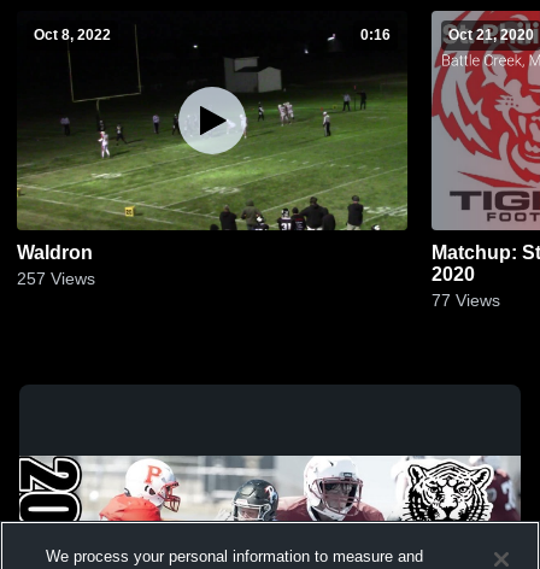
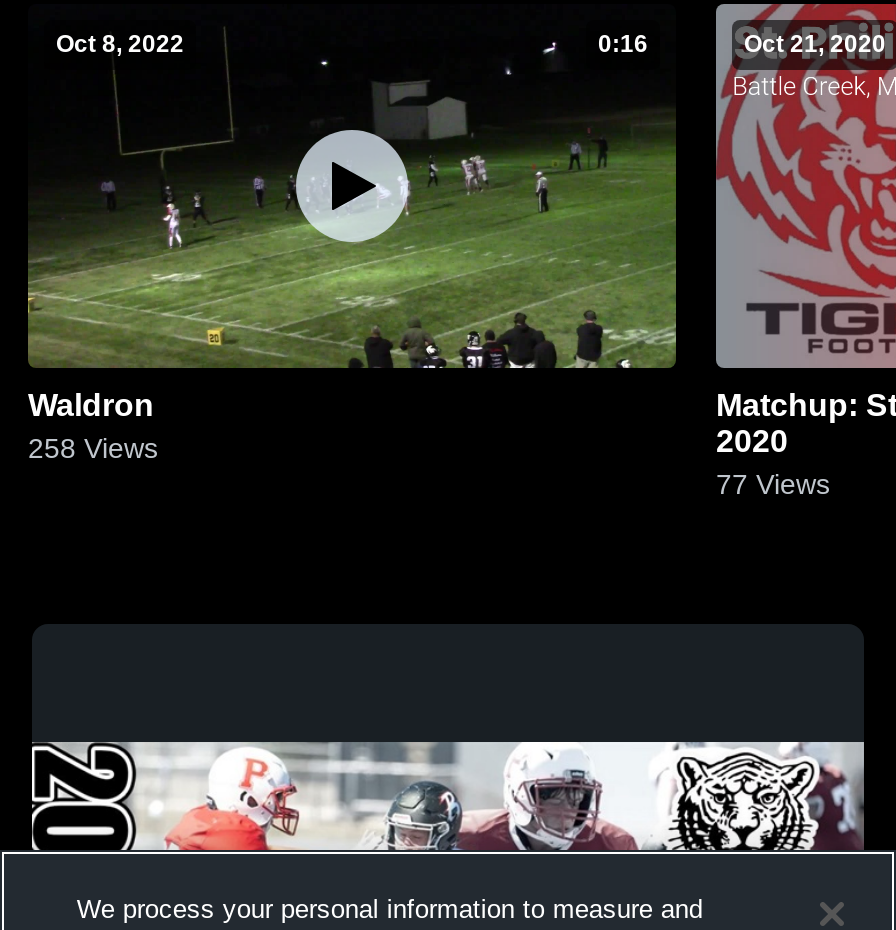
[17,269,95,288] 257 Views -> [28,432,158,464] 258 Views

